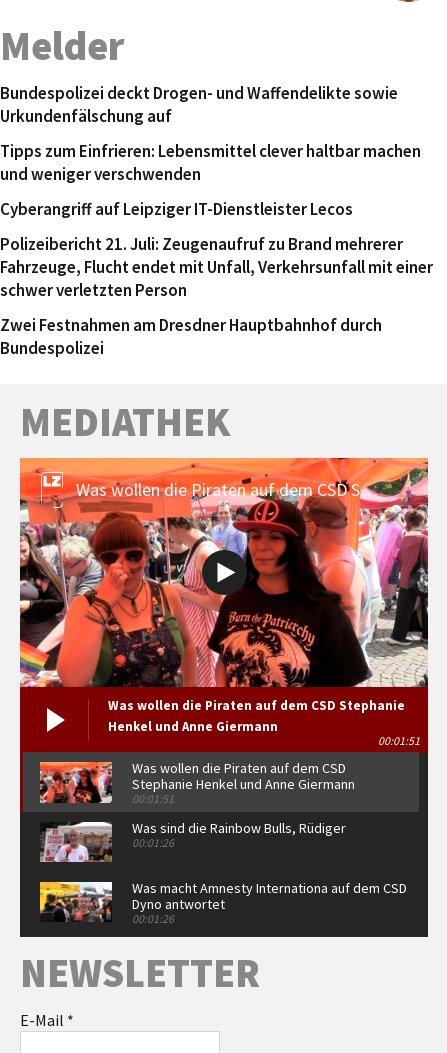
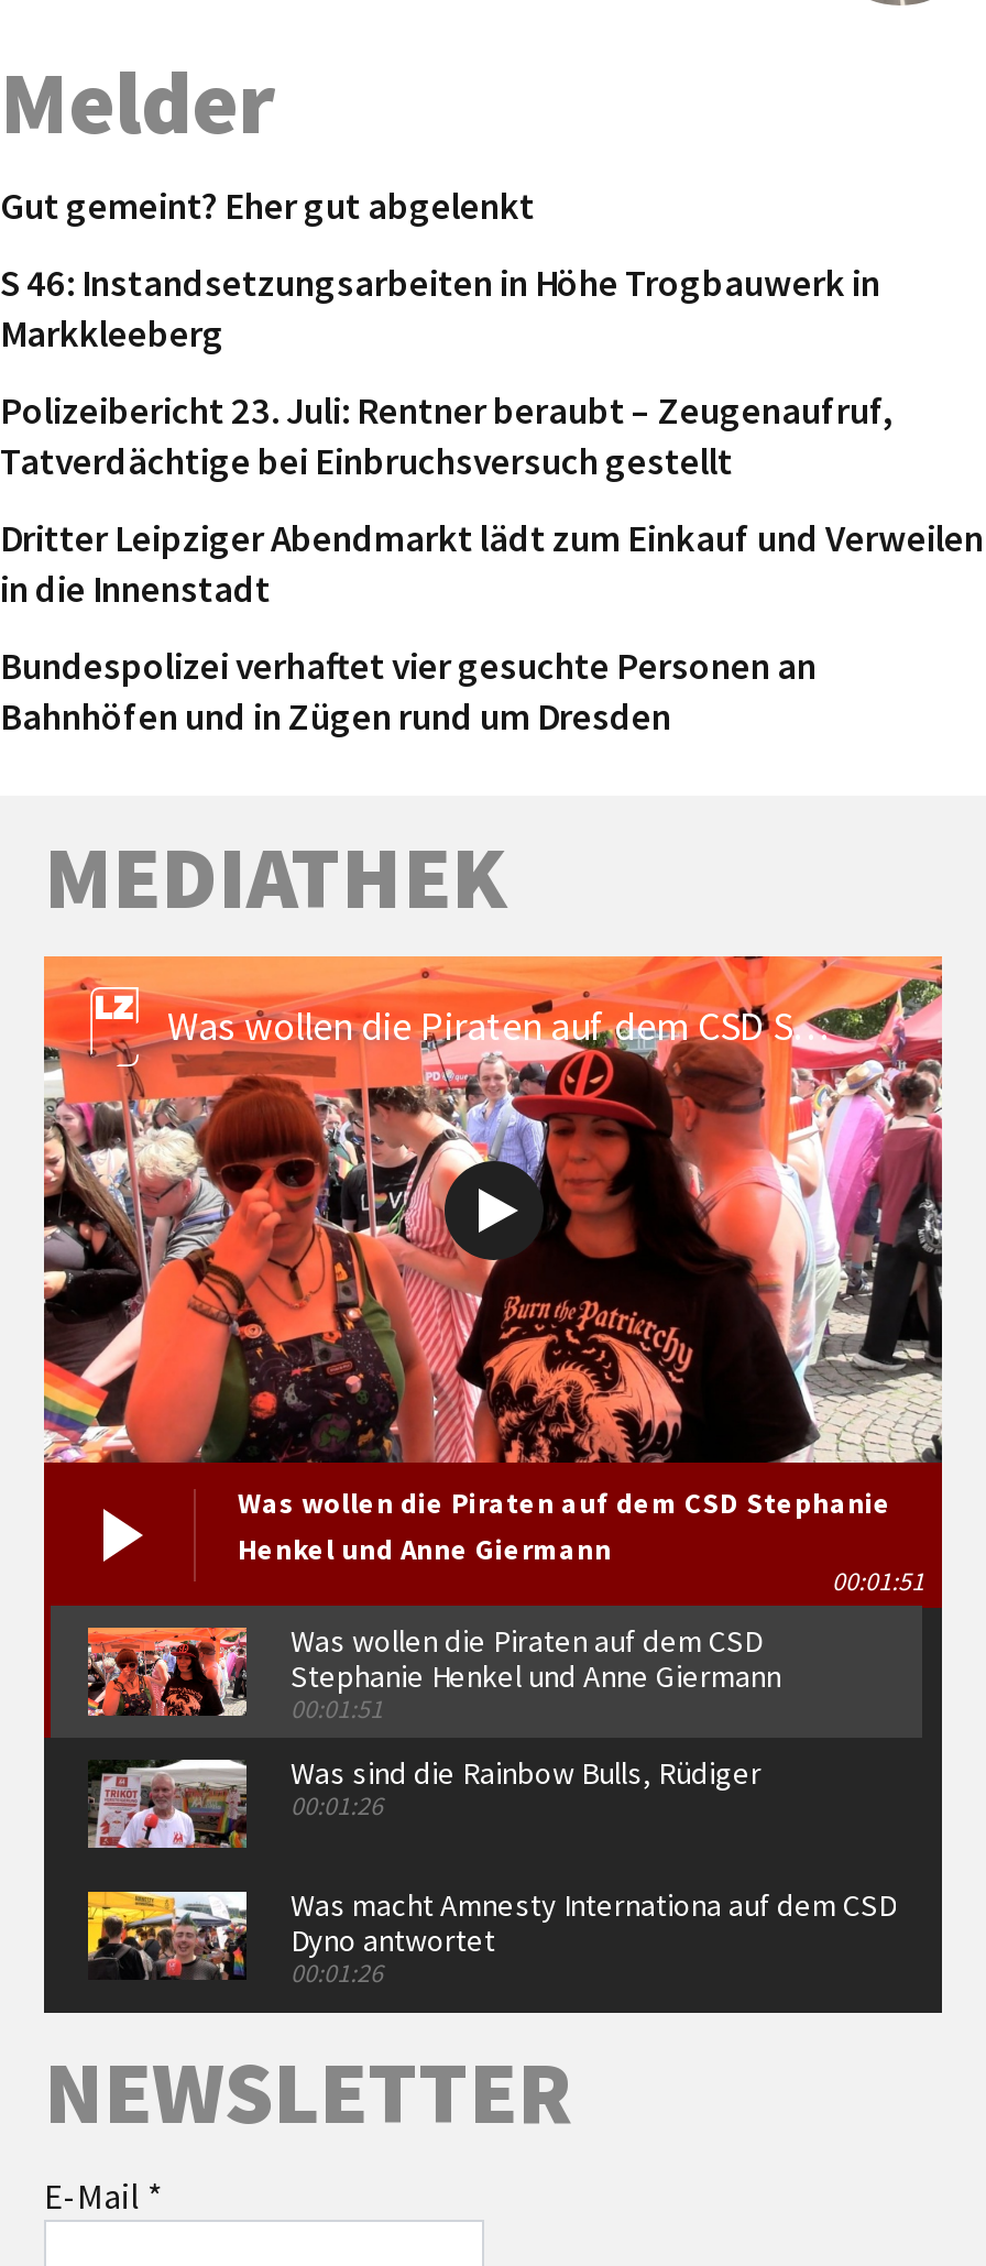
[0,82,398,127] Bundespolizei deckt Drogen- und Waffendelikte sowie | Urkundenfälschung auf -> [0,181,535,229] Gut gemeint? Eher gut abgelenkt
[0,140,421,185] Tipps zum Einfrieren: Lebensmittel clever haltbar machen | und weniger verschwenden -> [0,258,880,357] S 46: Instandsetzungsarbeiten in Höhe Trogbauwerk in | Markkleeberg
[0,198,353,220] Cyberangriff auf Leipziger IT-Dienstleister Lecos -> [0,386,894,485] Polizeibericht 23. Juli: Rentner beraubt – Zeugenaufruf, | Tatverdächtige bei Einbruchsversuch gestellt
[0,233,433,301] Polizeibericht 21. Juli: Zeugenaufruf zu Brand mehrerer | Fahrzeuge, Flucht endet mit Unfall, Verkehrsunfall mit einer | schwer verletzten Person -> [0,513,984,612] Dritter Leipziger Abendmarkt lädt zum Einkauf und Verweilen | in die Innenstadt
[0,314,382,359] Zwei Festnahmen am Dresdner Hauptbahnhof durch | Bundespolizei -> [0,641,817,740] Bundespolizei verhaftet vier gesuchte Personen an | Bahnhöfen und in Zügen rund um Dresden

